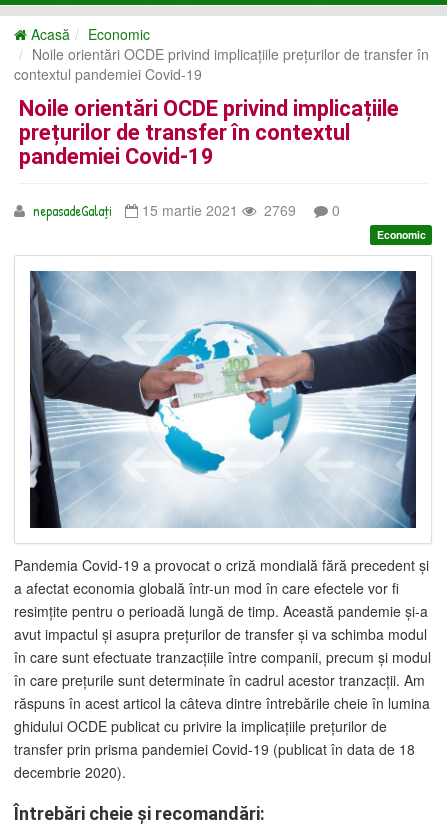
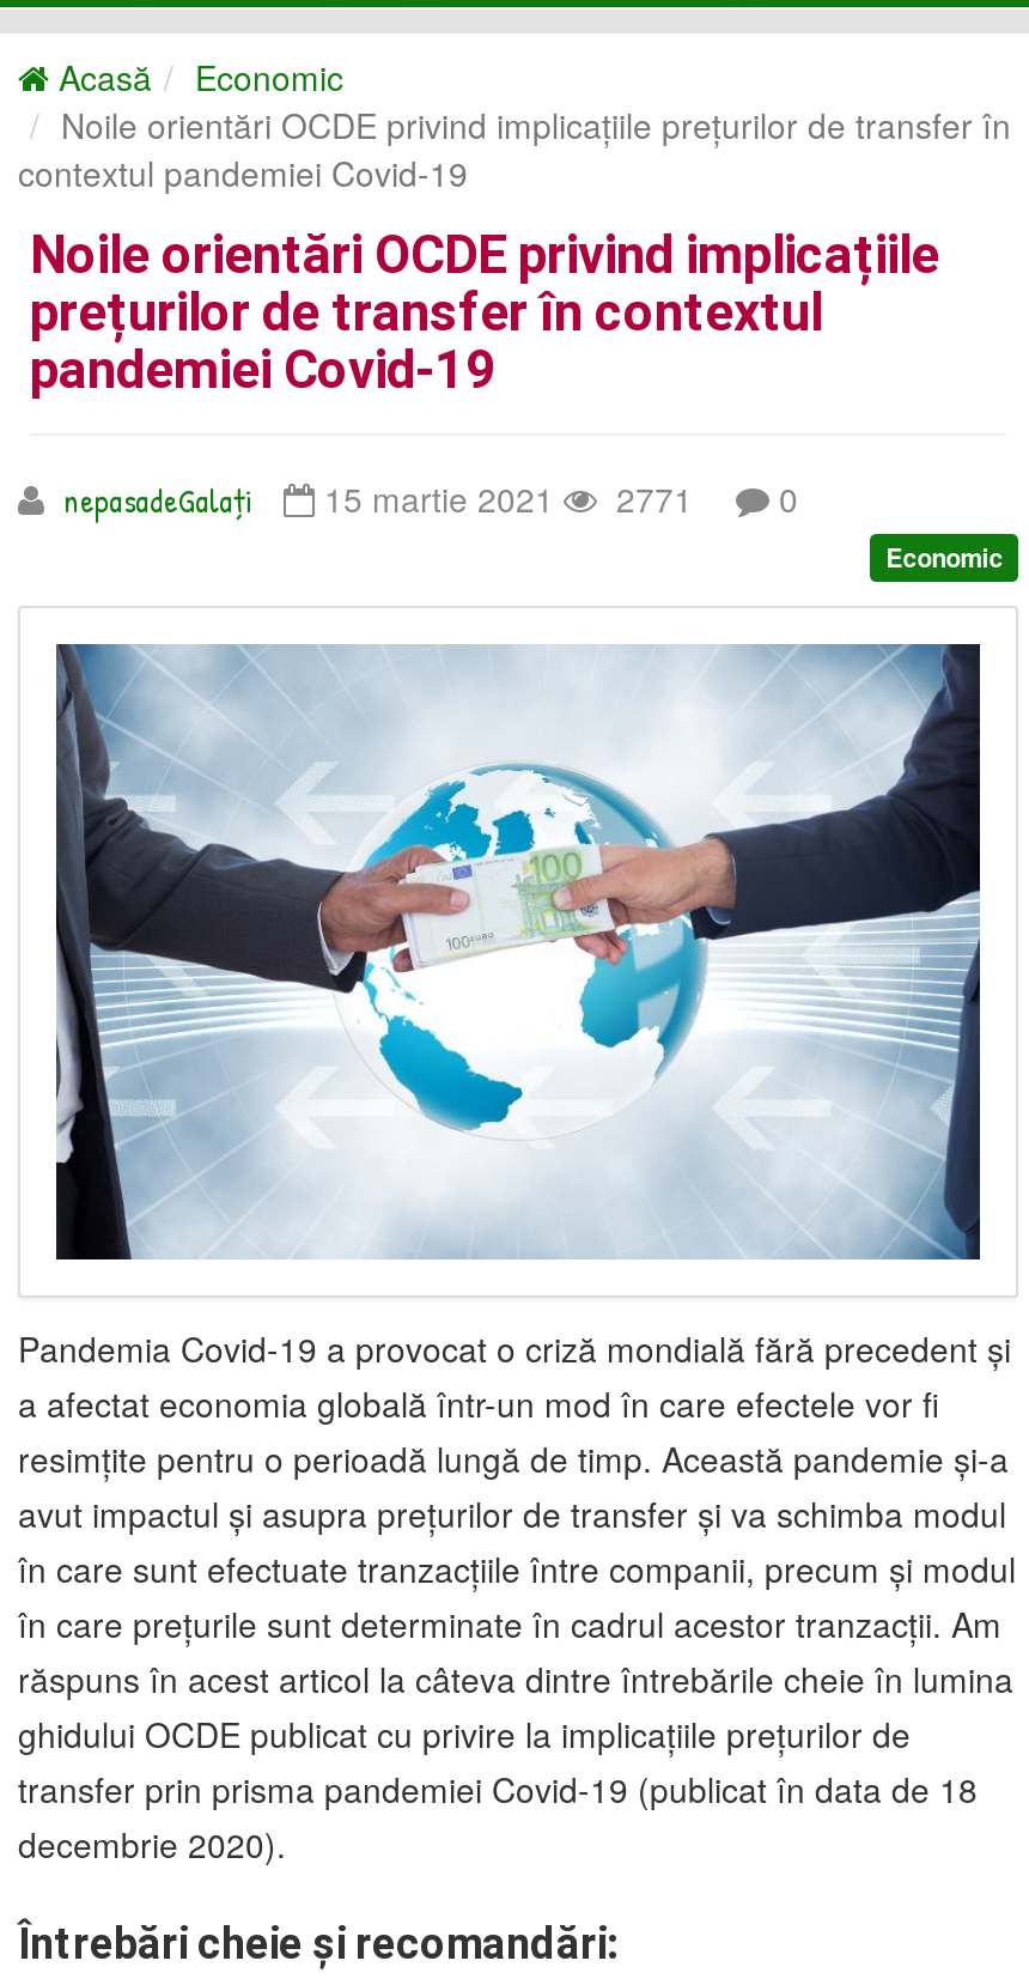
[33,200,340,220] nepasadeGalați 15 martie 2021 2769 0 -> [63,474,798,522] nepasadeGalați 15 martie 2021 2771 0

